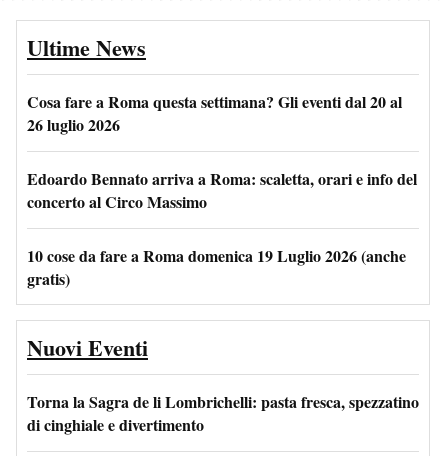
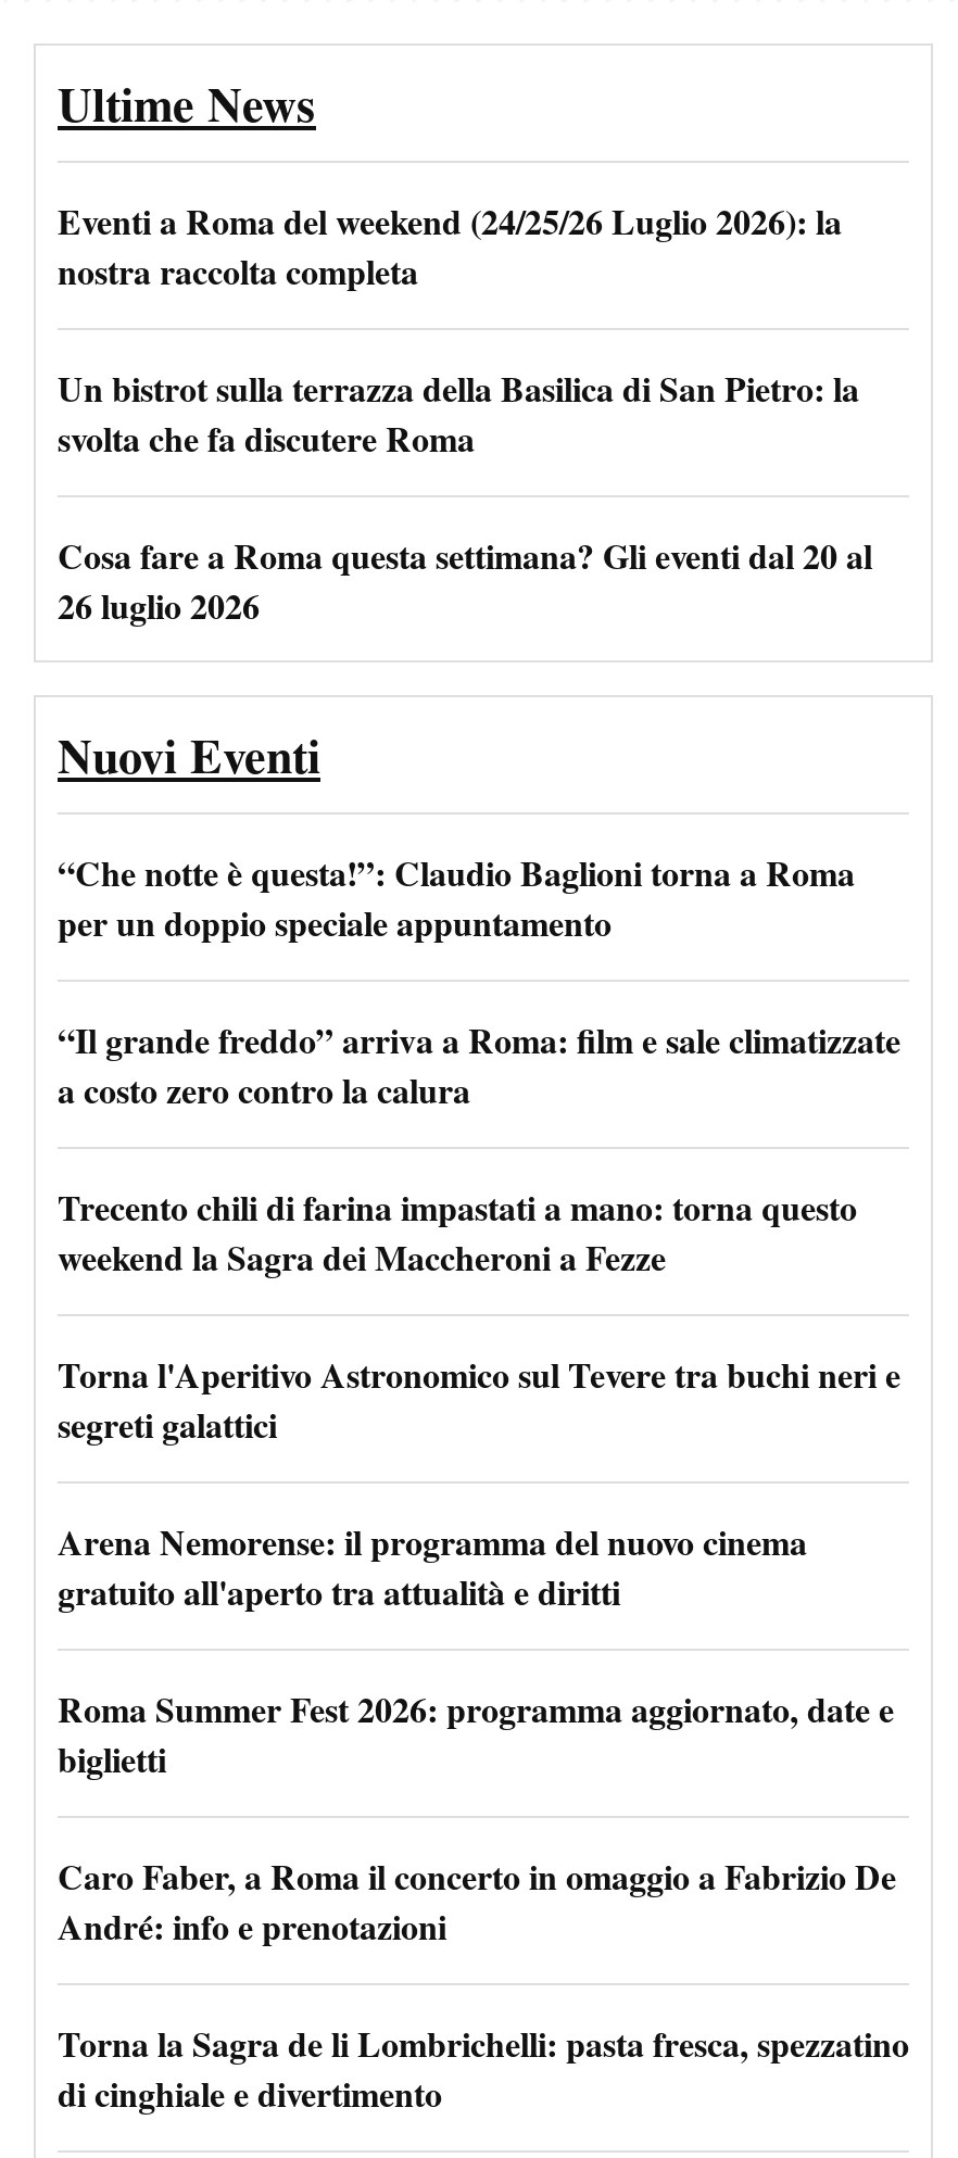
none -> [58,195,859,462] Eventi a Roma del weekend (24/25/26 Luglio 2026): la | nostra raccolta completa | Un bistrot sulla terrazza della Basilica di San Pietro: la | svolta che fa discutere Roma
[27,167,417,290] Edoardo Bennato arriva a Roma: scaletta, orari e info del | concerto al Circo Massimo | 10 cose da fare a Roma domenica 19 Luglio 2026 (anche | gratis) -> none
none -> [58,847,900,1950] “Che notte è questa!”: Claudio Baglioni torna a Roma | per un doppio speciale appuntamento | “Il grande freddo” arriva a Roma: film e sale climatizzate | a costo zero contro la calura | Trecento chili di farina impastati a mano: torna questo | weekend la Sagra dei Maccheroni a Fezze | Torna l'Aperitivo Astronomico sul Tevere tra buchi neri e | segreti galattici | Arena Nemorense: il programma del nuovo cinema | gratuito all'aperto tra attualità e diritti | Roma Summer Fest 2026: programma aggiornato, date e | biglietti | Caro Faber, a Roma il concerto in omaggio a Fabrizio De | André: info e prenotazioni

